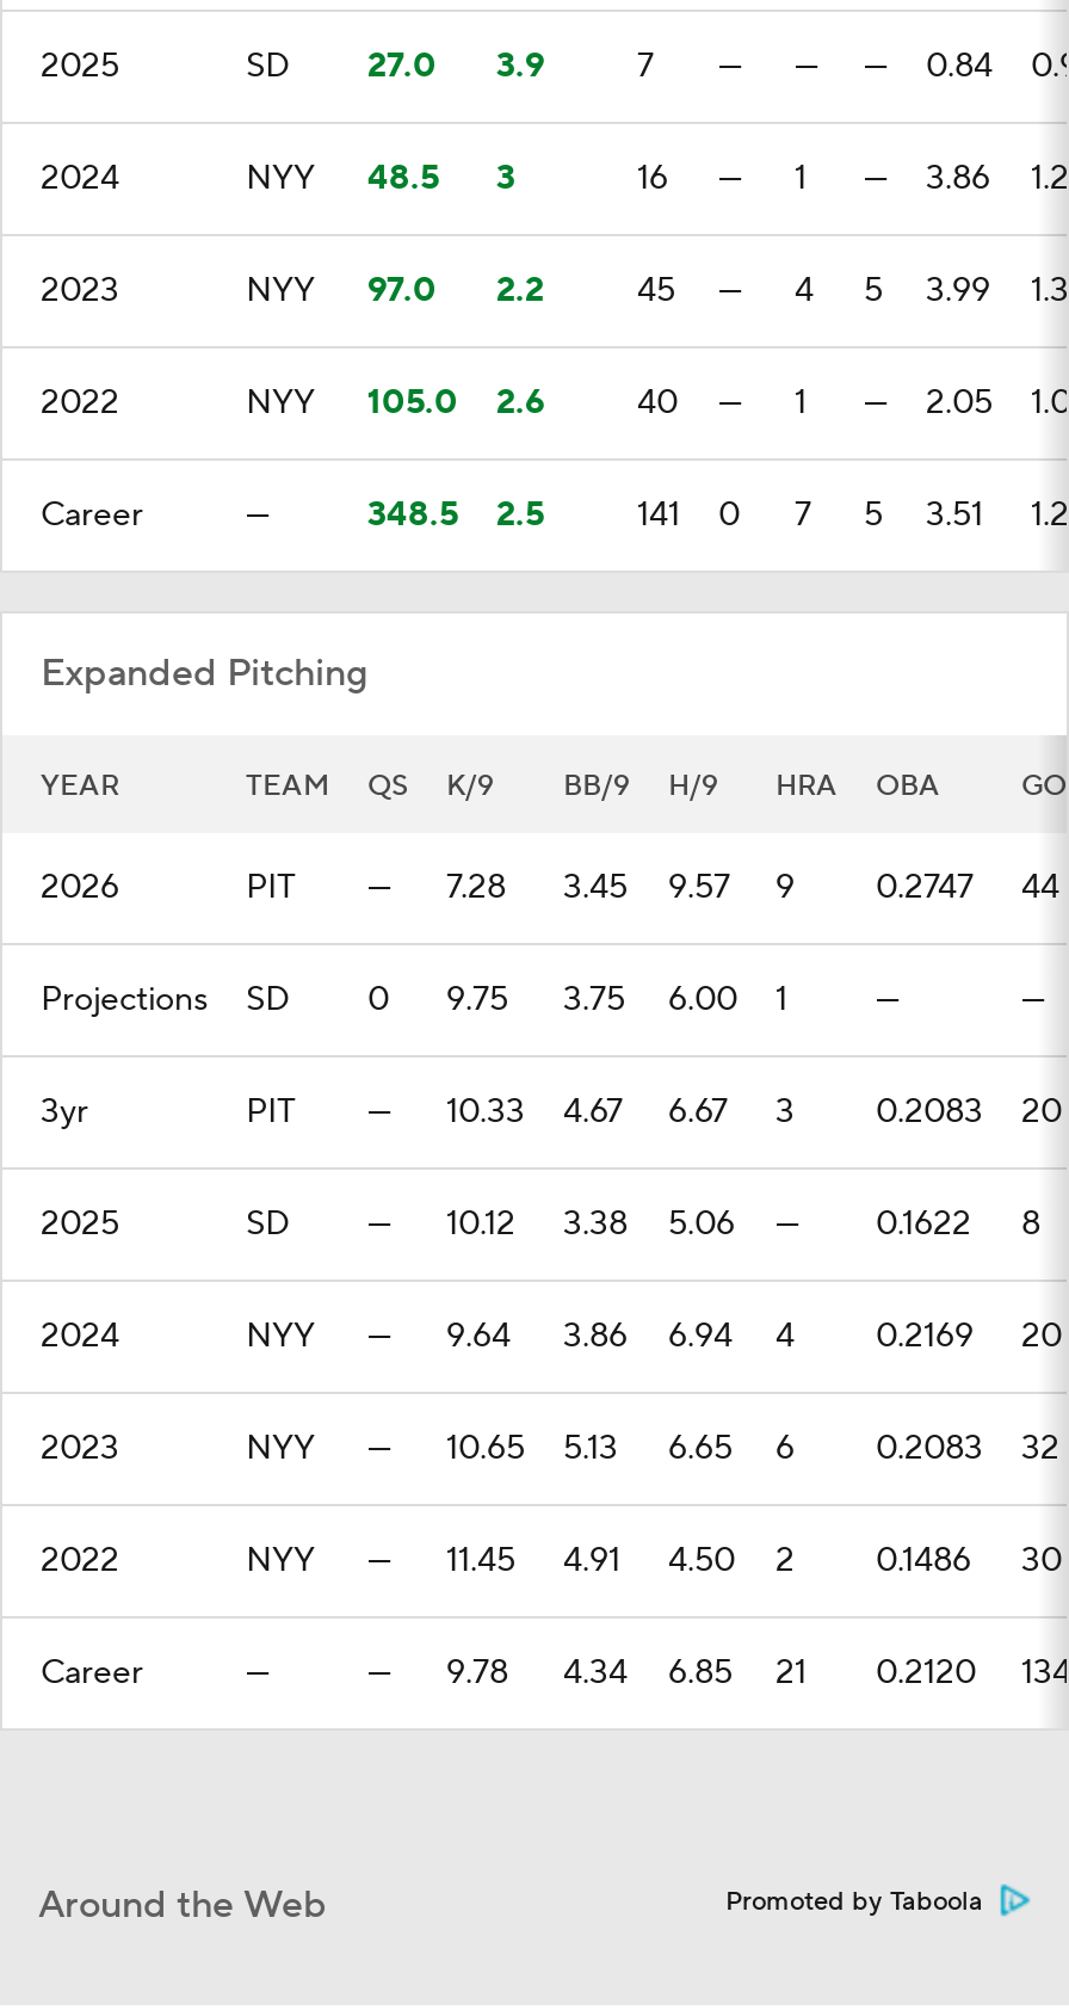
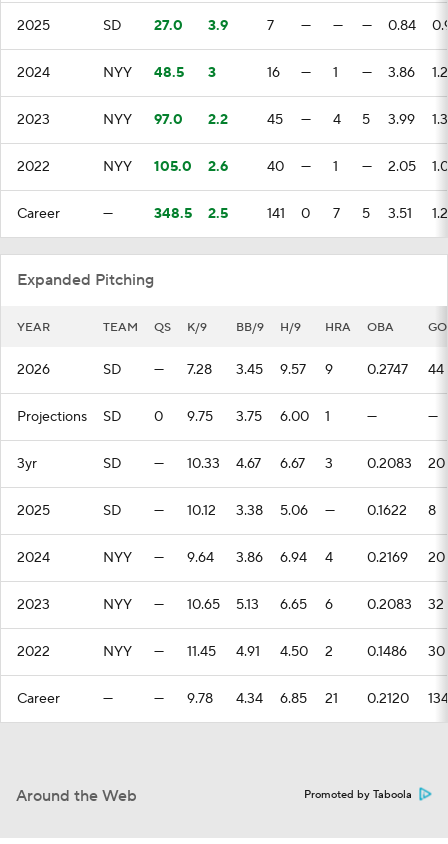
[246,867,296,910] PIT -> [103,361,122,379] SD
[246,1091,296,1134] PIT -> [103,455,122,473] SD

